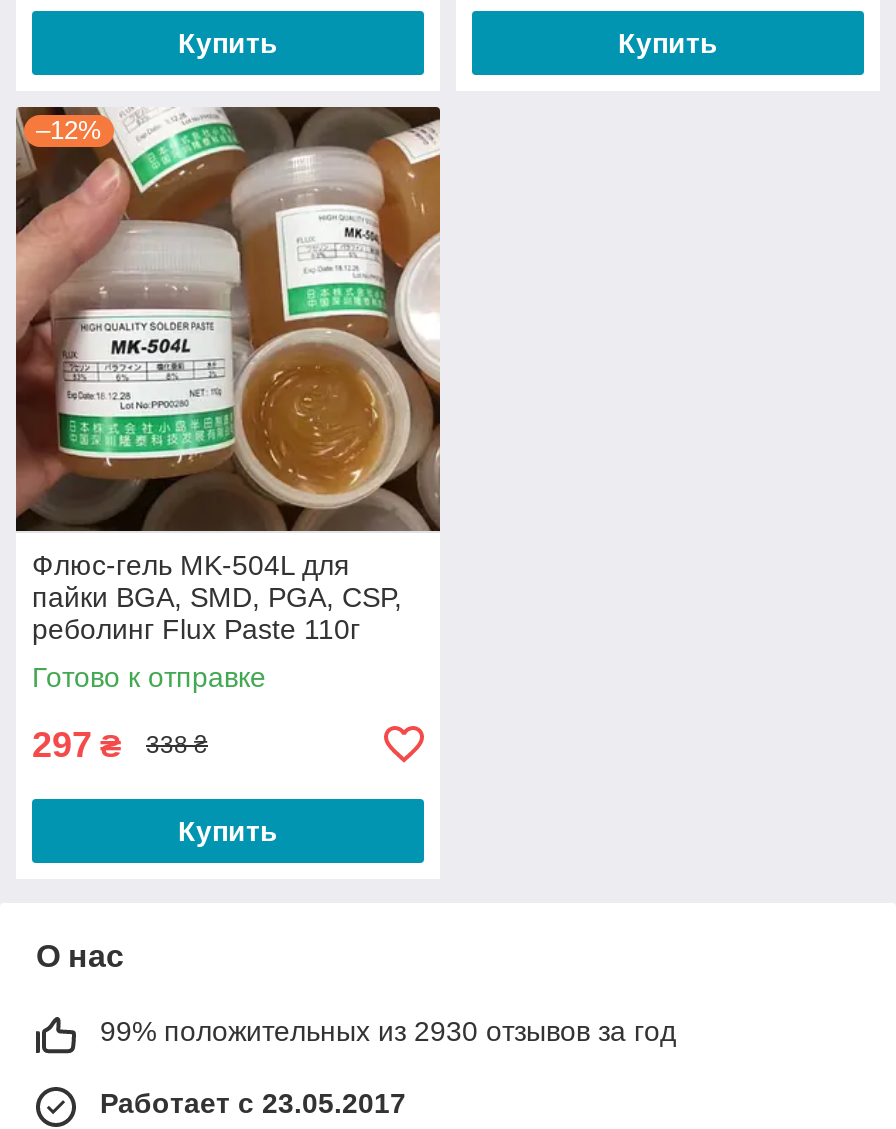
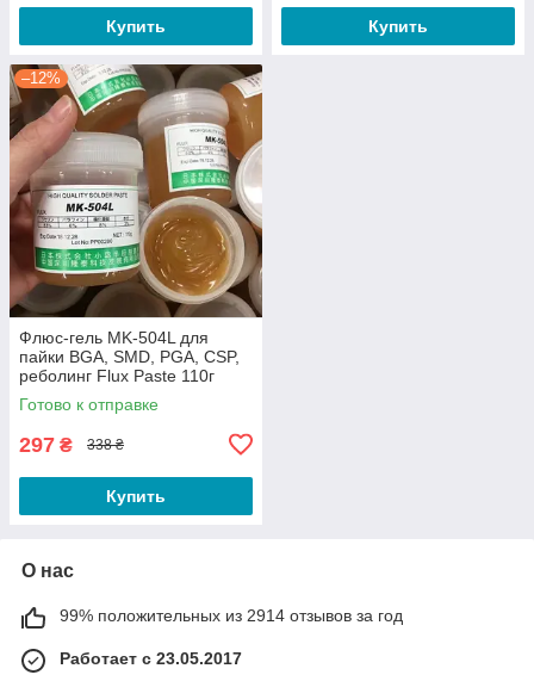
[100,1014,676,1046] 99% положительных из 2930 отзывов за год -> [60,605,403,624] 99% положительных из 2914 отзывов за год

